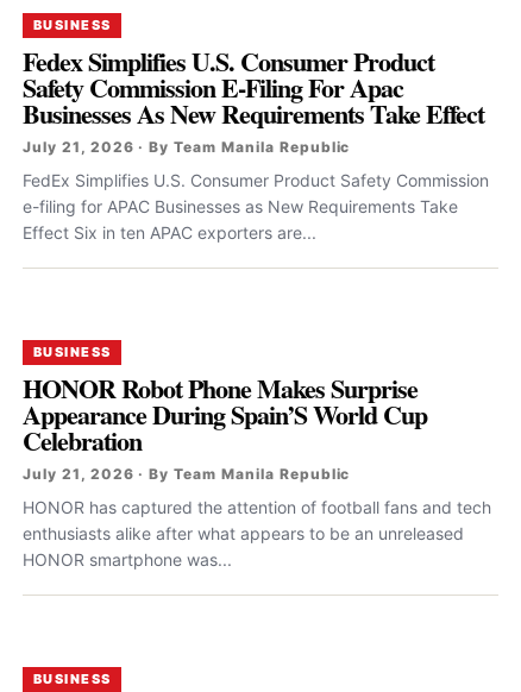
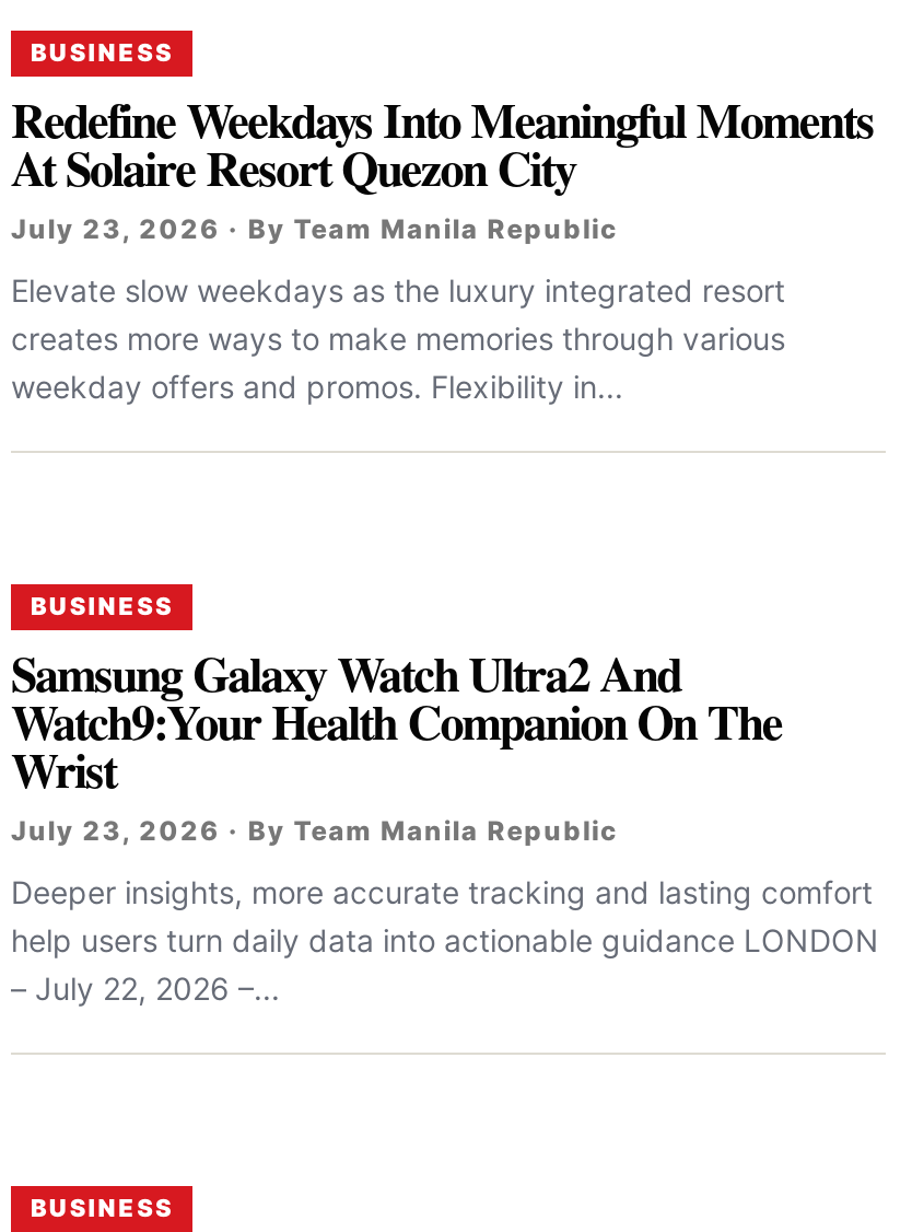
[23,41,485,156] Fedex Simplifies U.S. Consumer Product | Safety Commission E-Filing For Apac | Businesses As New Requirements Take Effect | July 21, 2026 · By Team Manila Republic -> [11,83,874,245] Redefine Weekdays Into Meaningful Moments | At Solaire Resort Quezon City | July 23, 2026 · By Team Manila Republic
[23,170,489,242] FedEx Simplifies U.S. Consumer Product Safety Commission | e-filing for APAC Businesses as New Requirements Take | Effect Six in ten APAC exporters are... -> [11,271,785,405] Elevate slow weekdays as the luxury integrated resort | creates more ways to make memories through various | weekday offers and promos. Flexibility in...
[23,368,428,483] HONOR Robot Phone Makes Surprise | Appearance During Spain’S World Cup | Celebration | July 21, 2026 · By Team Manila Republic -> [11,637,782,847] Samsung Galaxy Watch Ultra2 And | Watch9:Your Health Companion On The | Wrist | July 23, 2026 · By Team Manila Republic
[23,497,491,569] HONOR has captured the attention of football fans and tech | enthusiasts alike after what appears to be an unreleased | HONOR smartphone was... -> [11,873,879,1006] Deeper insights, more accurate tracking and lasting comfort | help users turn daily data into actionable guidance LONDON | – July 22, 2026 –...

